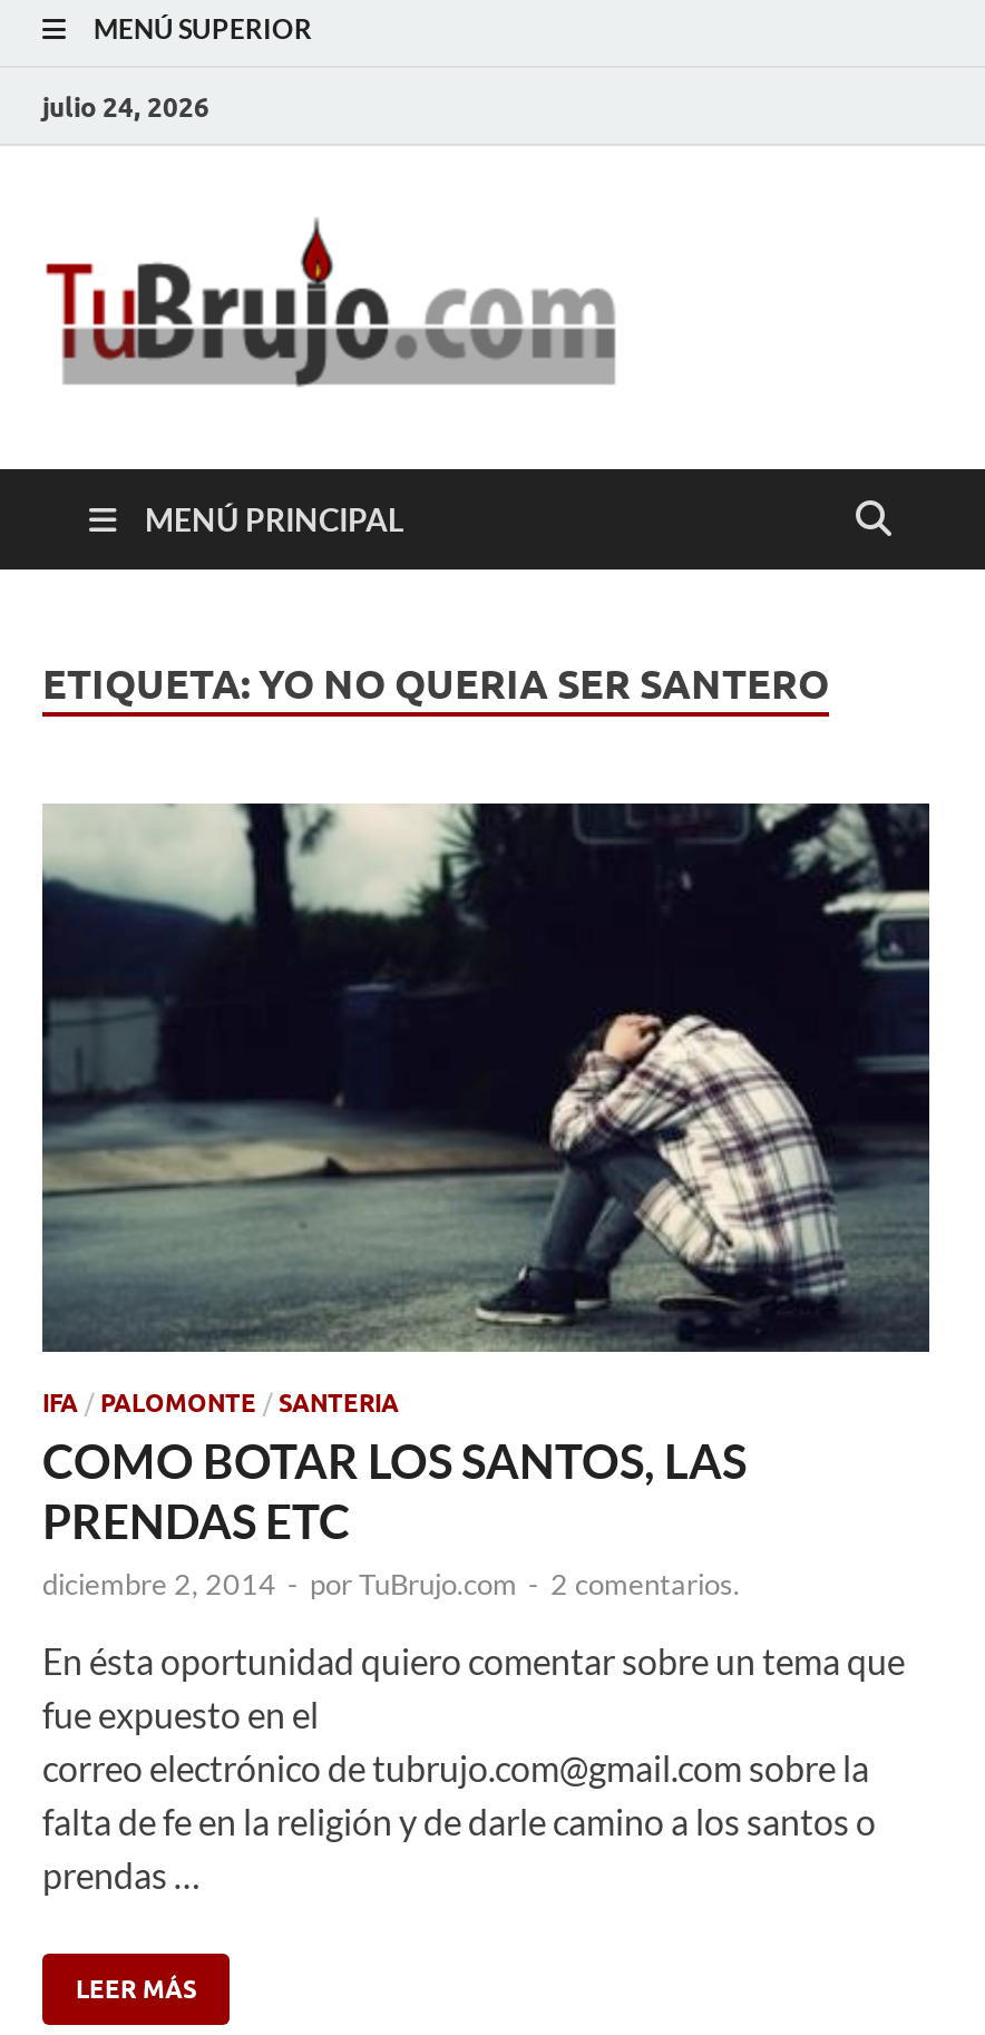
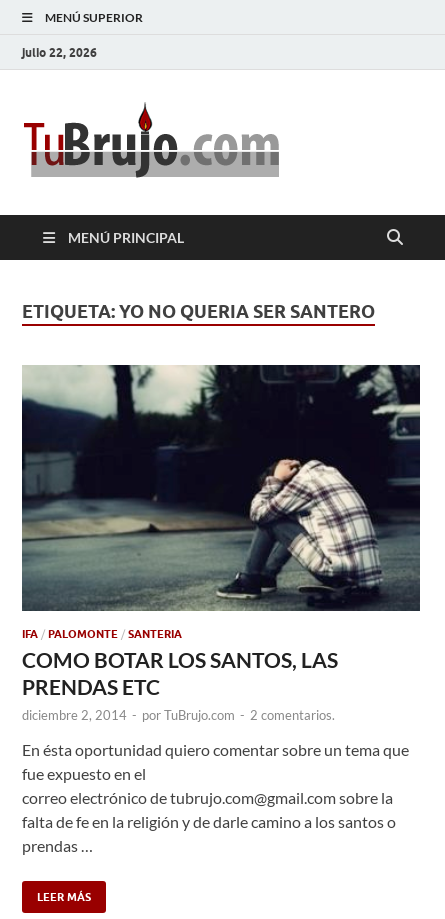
[42,89,209,123] julio 24, 2026 -> [22,44,97,59] julio 22, 2026

